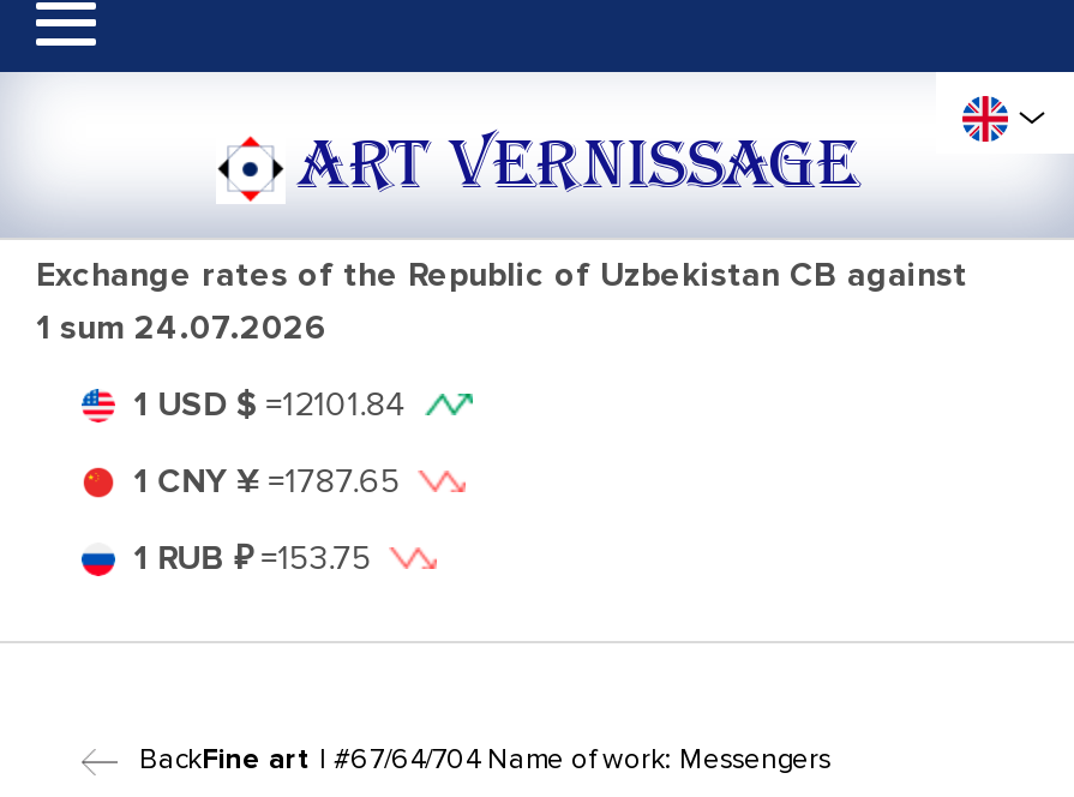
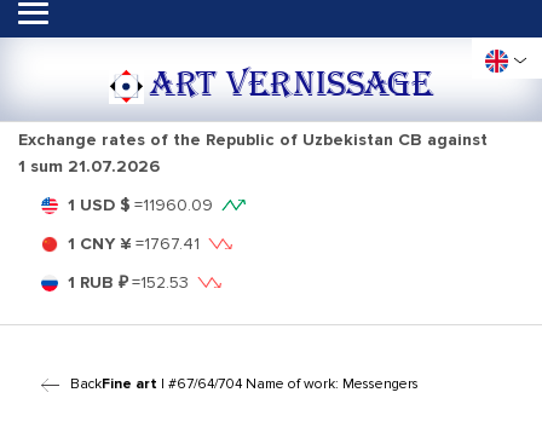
[36,307,326,348] 1 sum 24.07.2026 -> [18,156,160,176] 1 sum 21.07.2026
[133,384,407,424] 1 USD $ =12101.84 -> [67,195,212,215] 1 USD $ =11960.09
[133,460,400,501] 1 CNY ¥ =1787.65 -> [67,233,199,254] 1 CNY ¥ =1767.41
[133,537,371,578] 1 RUB ₽ =153.75 -> [67,272,188,292] 1 RUB ₽ =152.53

